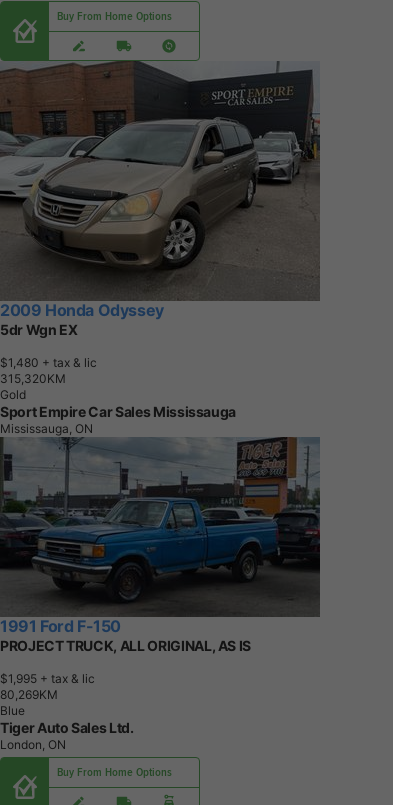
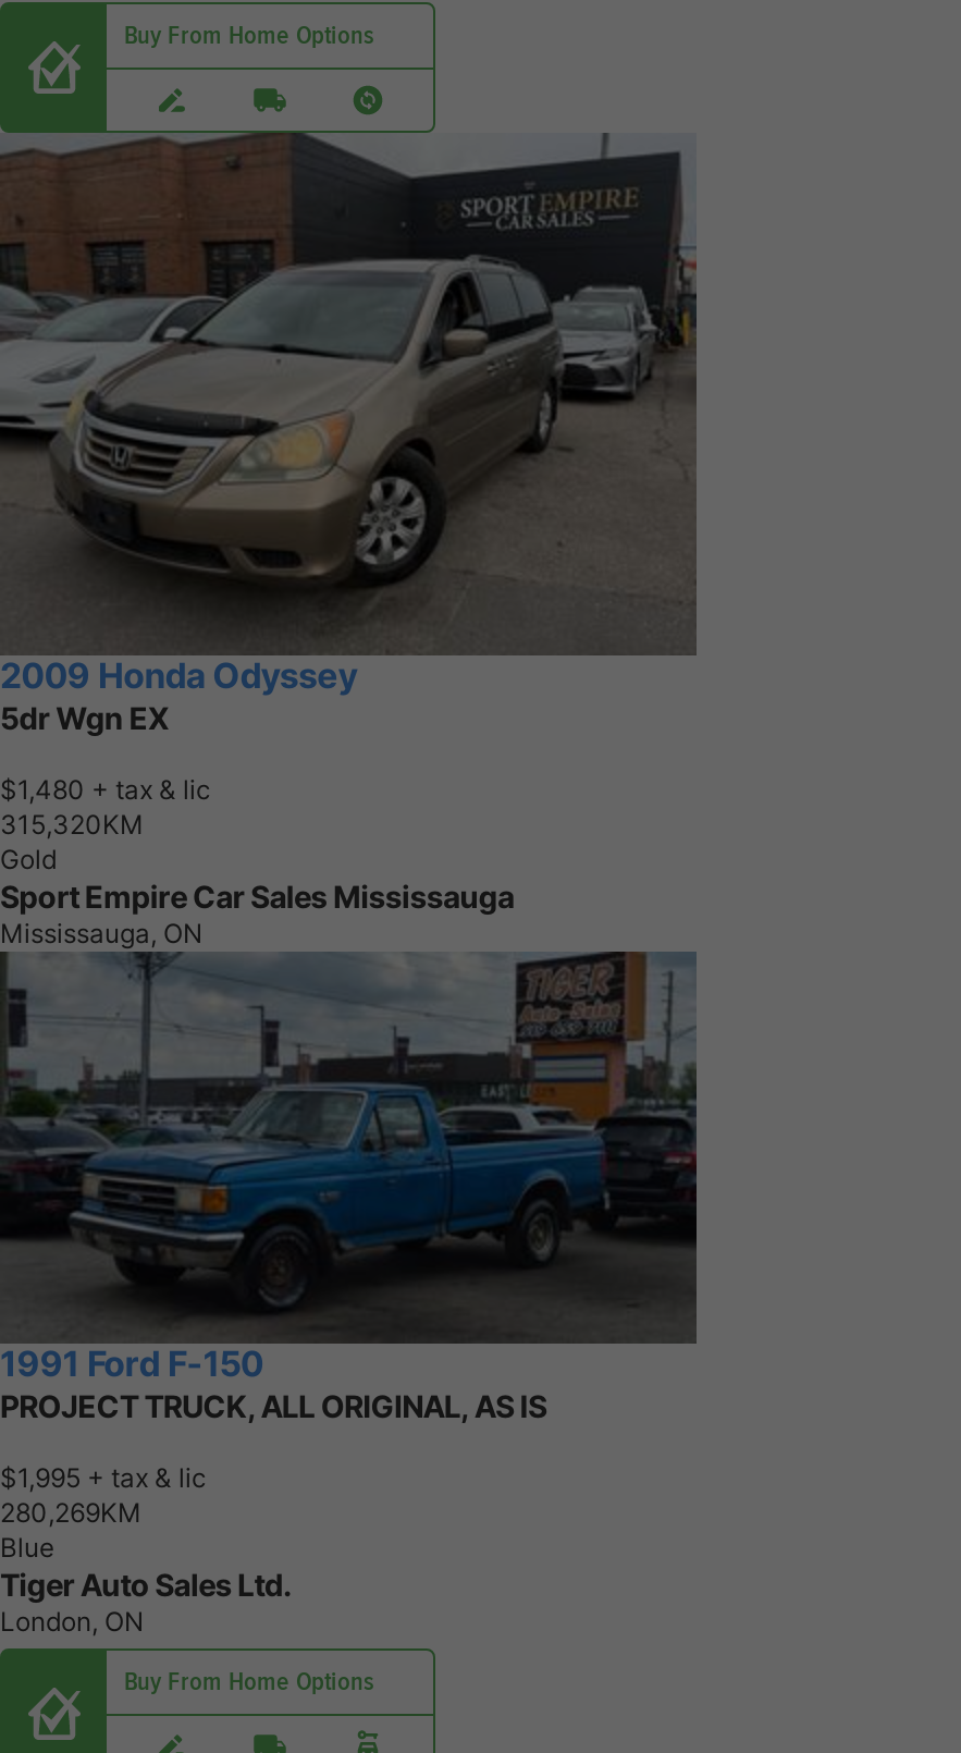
[0,687,58,702] 80,269KM -> [0,1497,141,1530] 280,269KM

